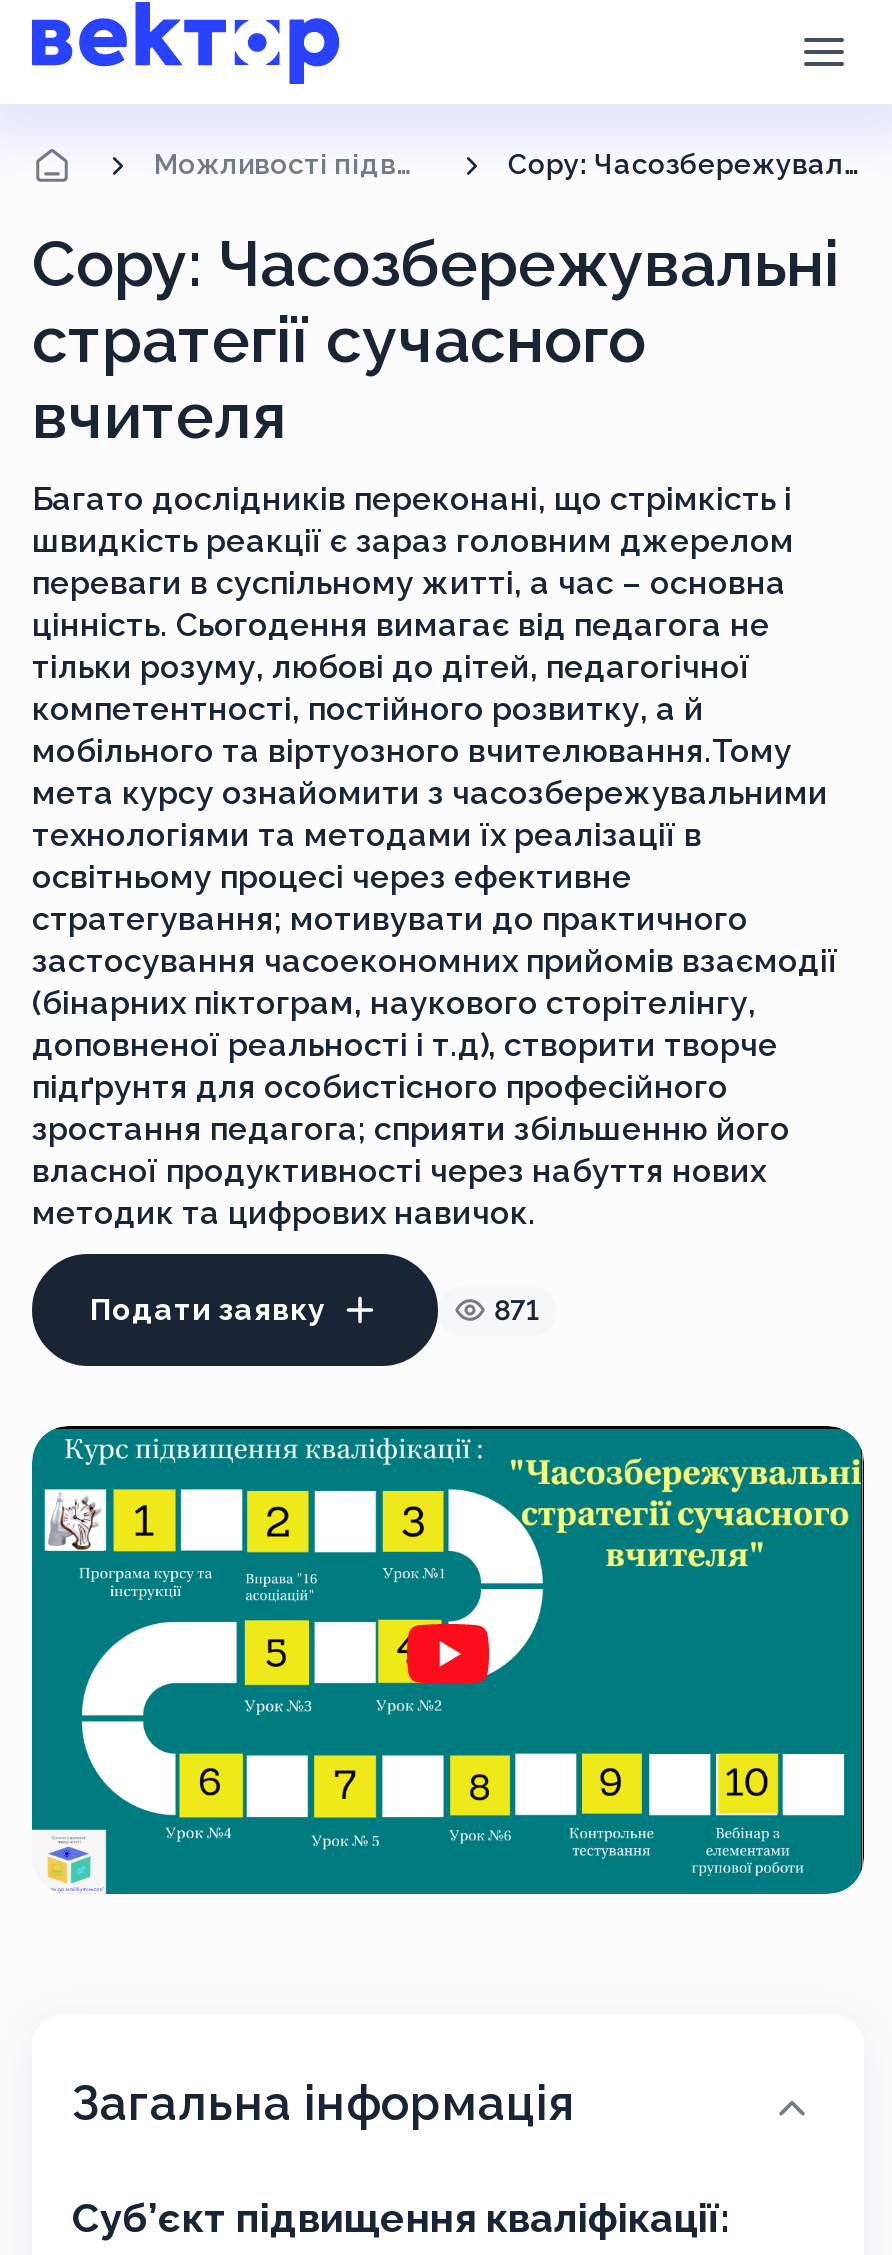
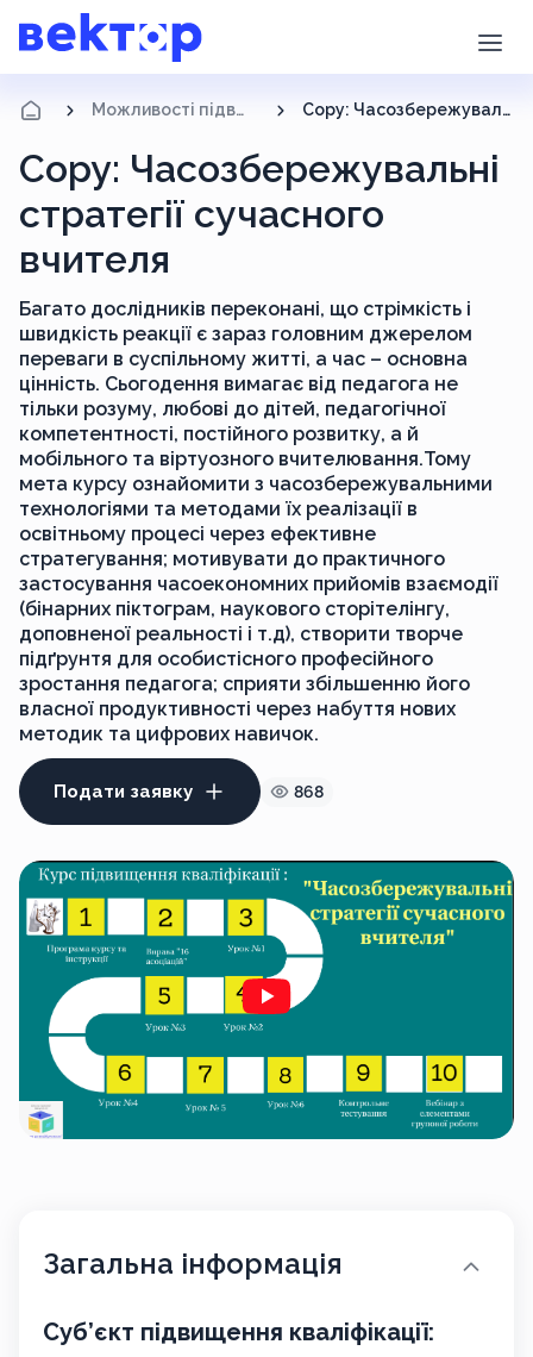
[494,1294,540,1326] 871 -> [294,782,324,801] 868

